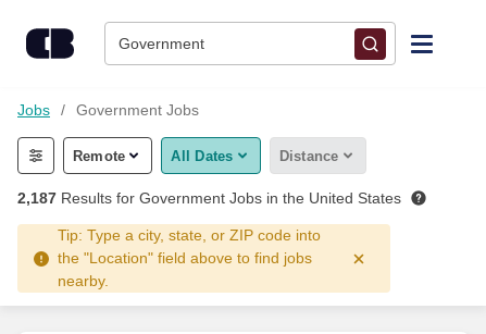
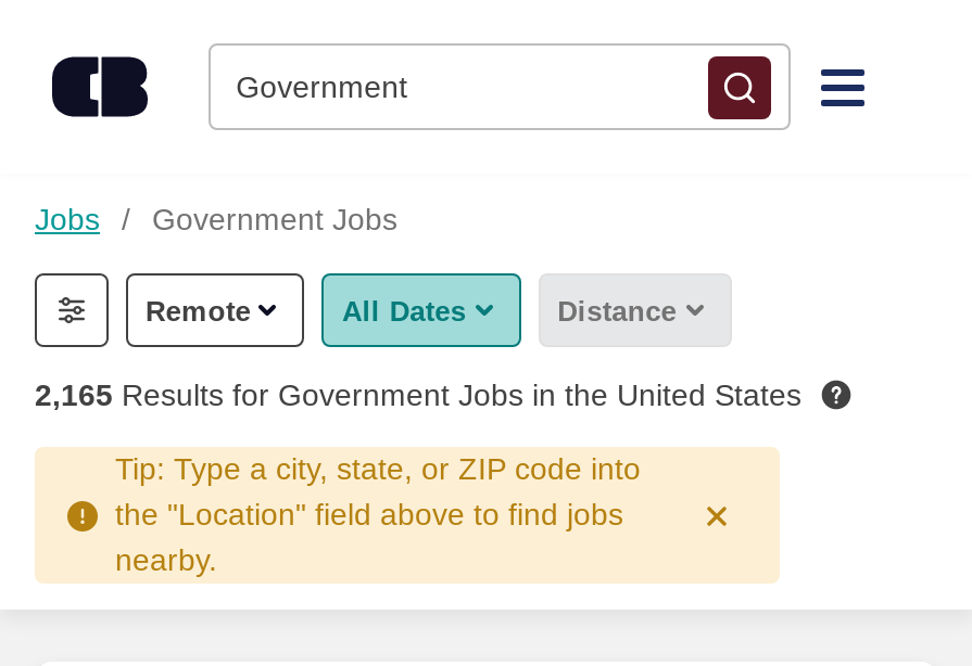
[17,189,401,207] 2,187 Results for Government Jobs in the United States -> [35,377,801,412] 2,165 Results for Government Jobs in the United States

